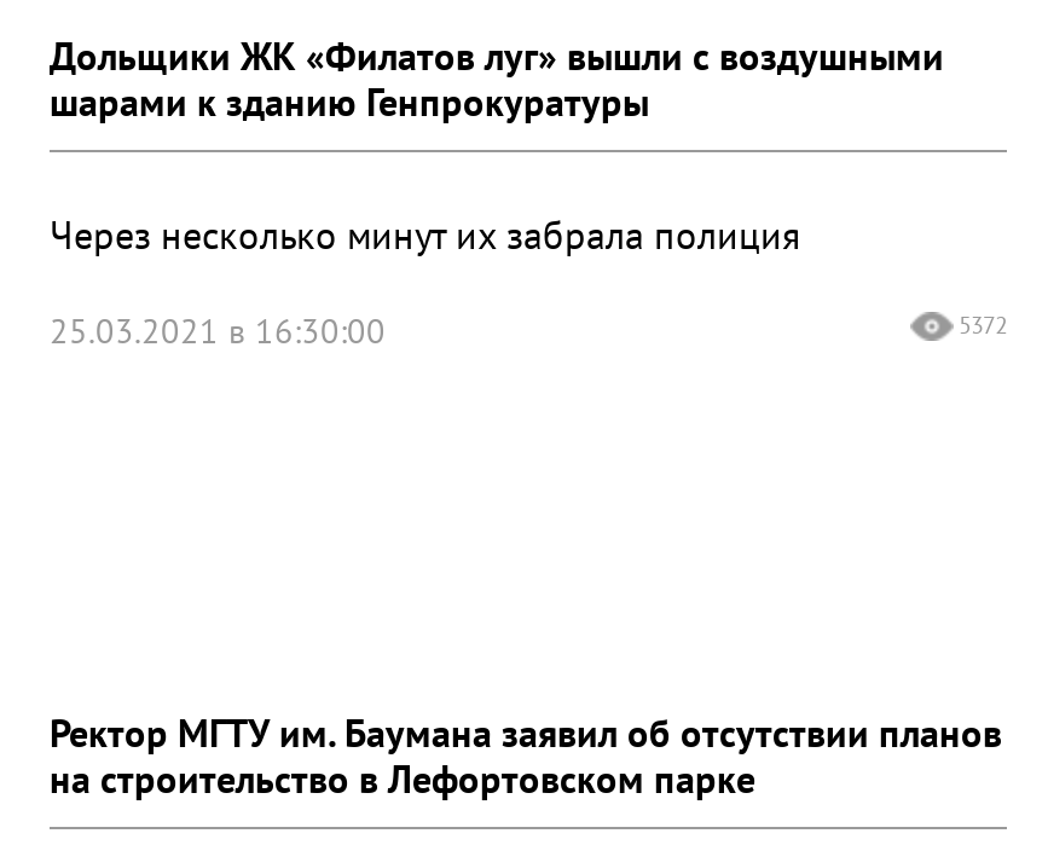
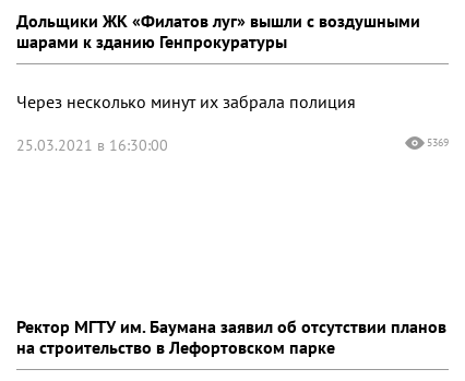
[959,309,1007,341] 5372 -> [427,135,449,150] 5369

